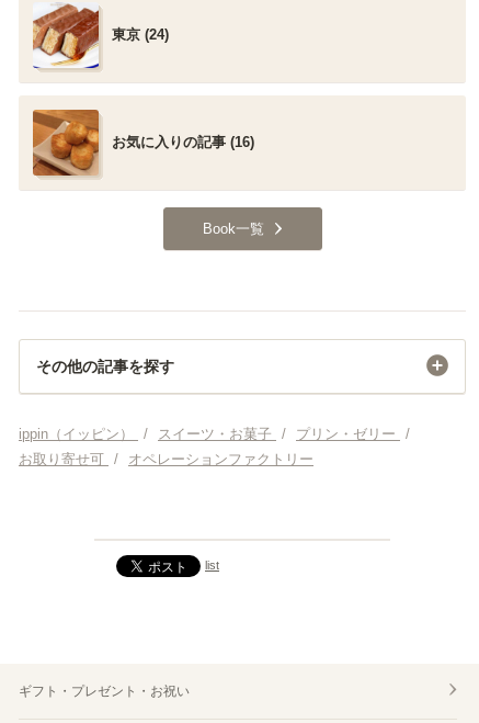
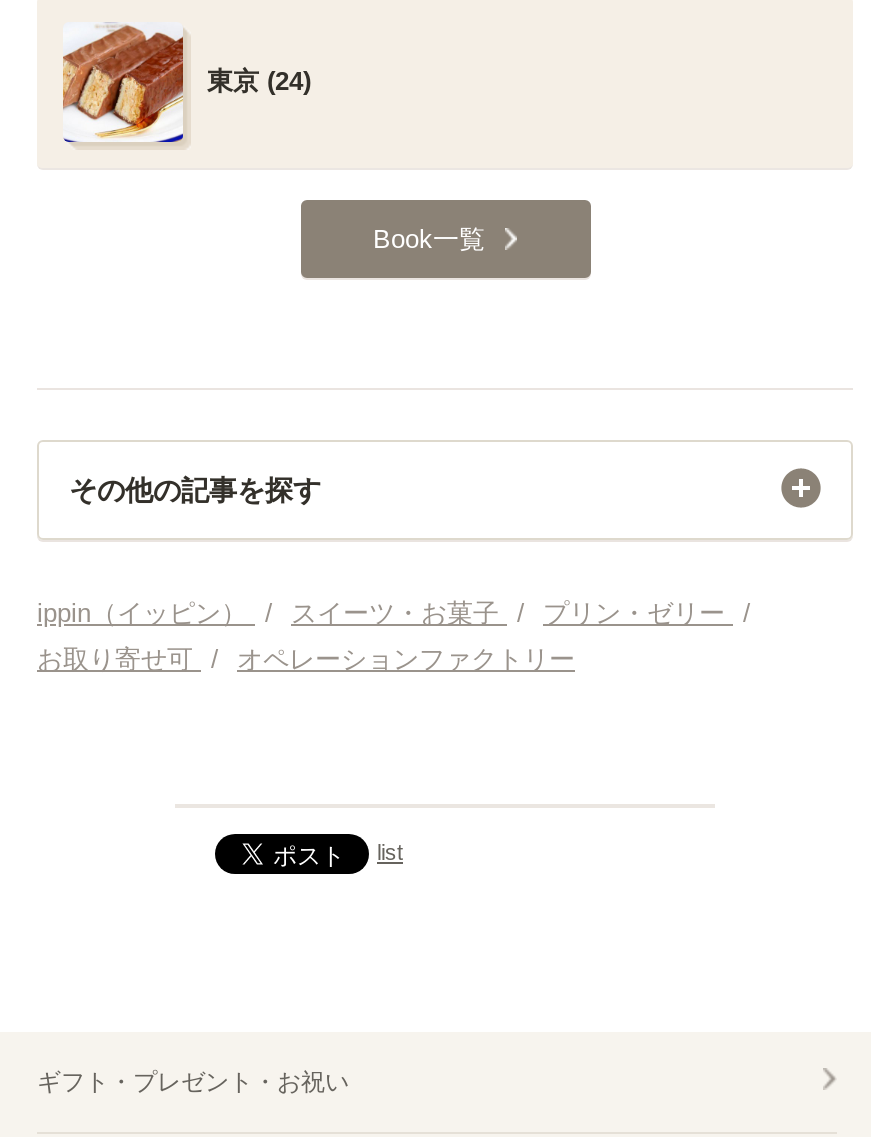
[32,109,254,177] [image] | お気に入りの記事 (16) -> none

